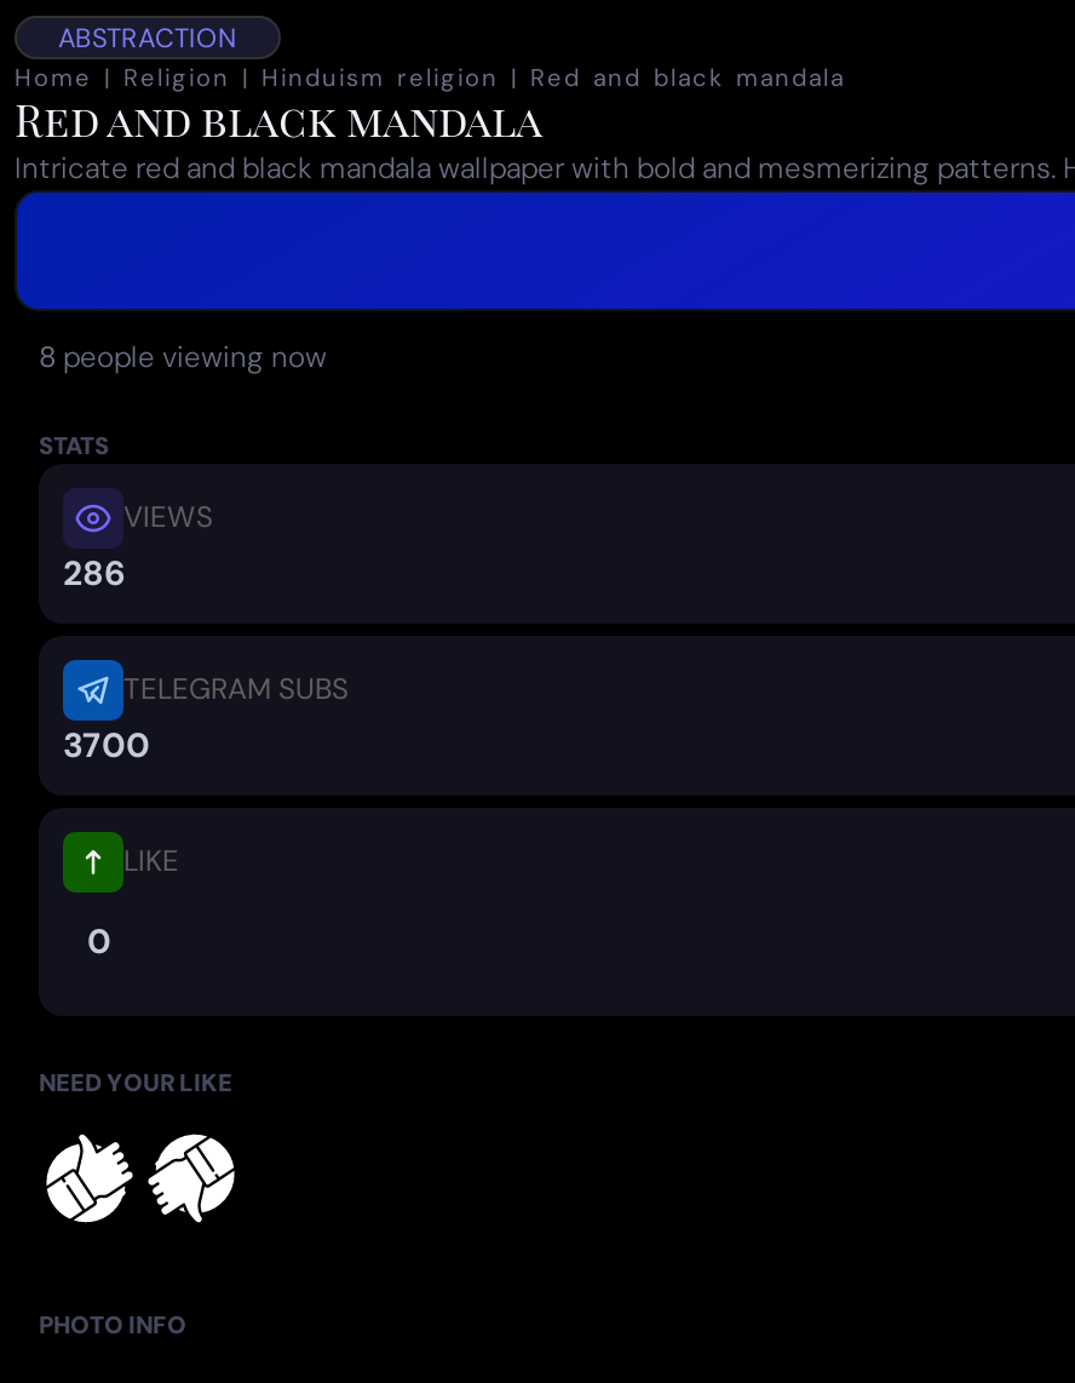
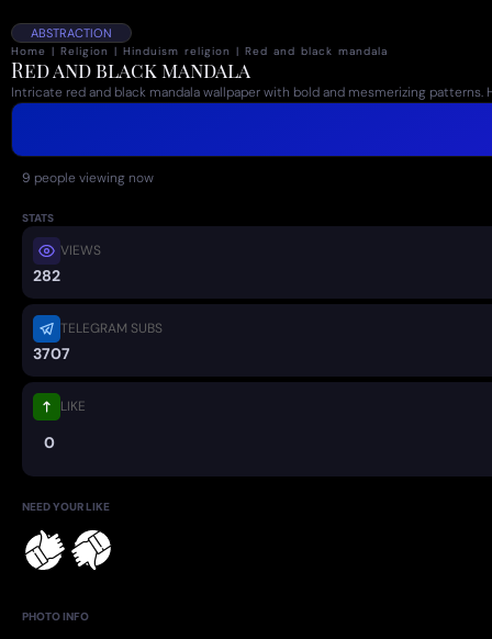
[39,337,327,376] 8 people viewing now -> [22,169,154,186] 9 people viewing now
[63,550,126,594] 286 -> [33,265,60,285] 282
[63,722,150,766] 3700 -> [33,343,70,363] 3707

